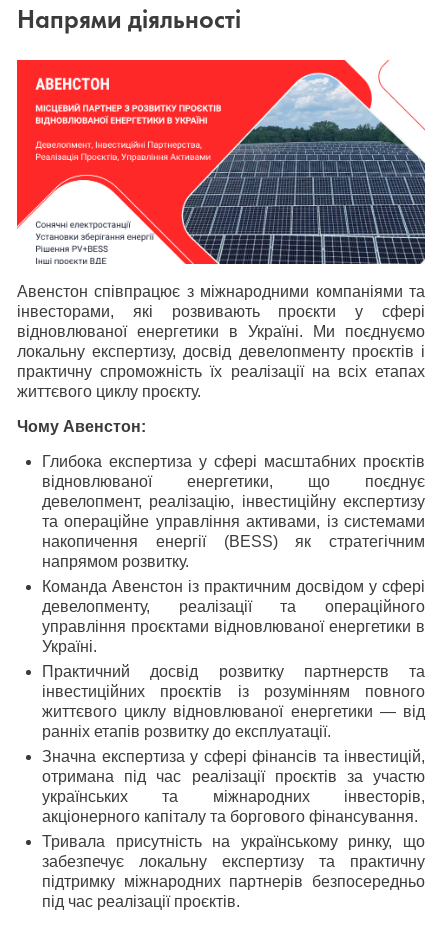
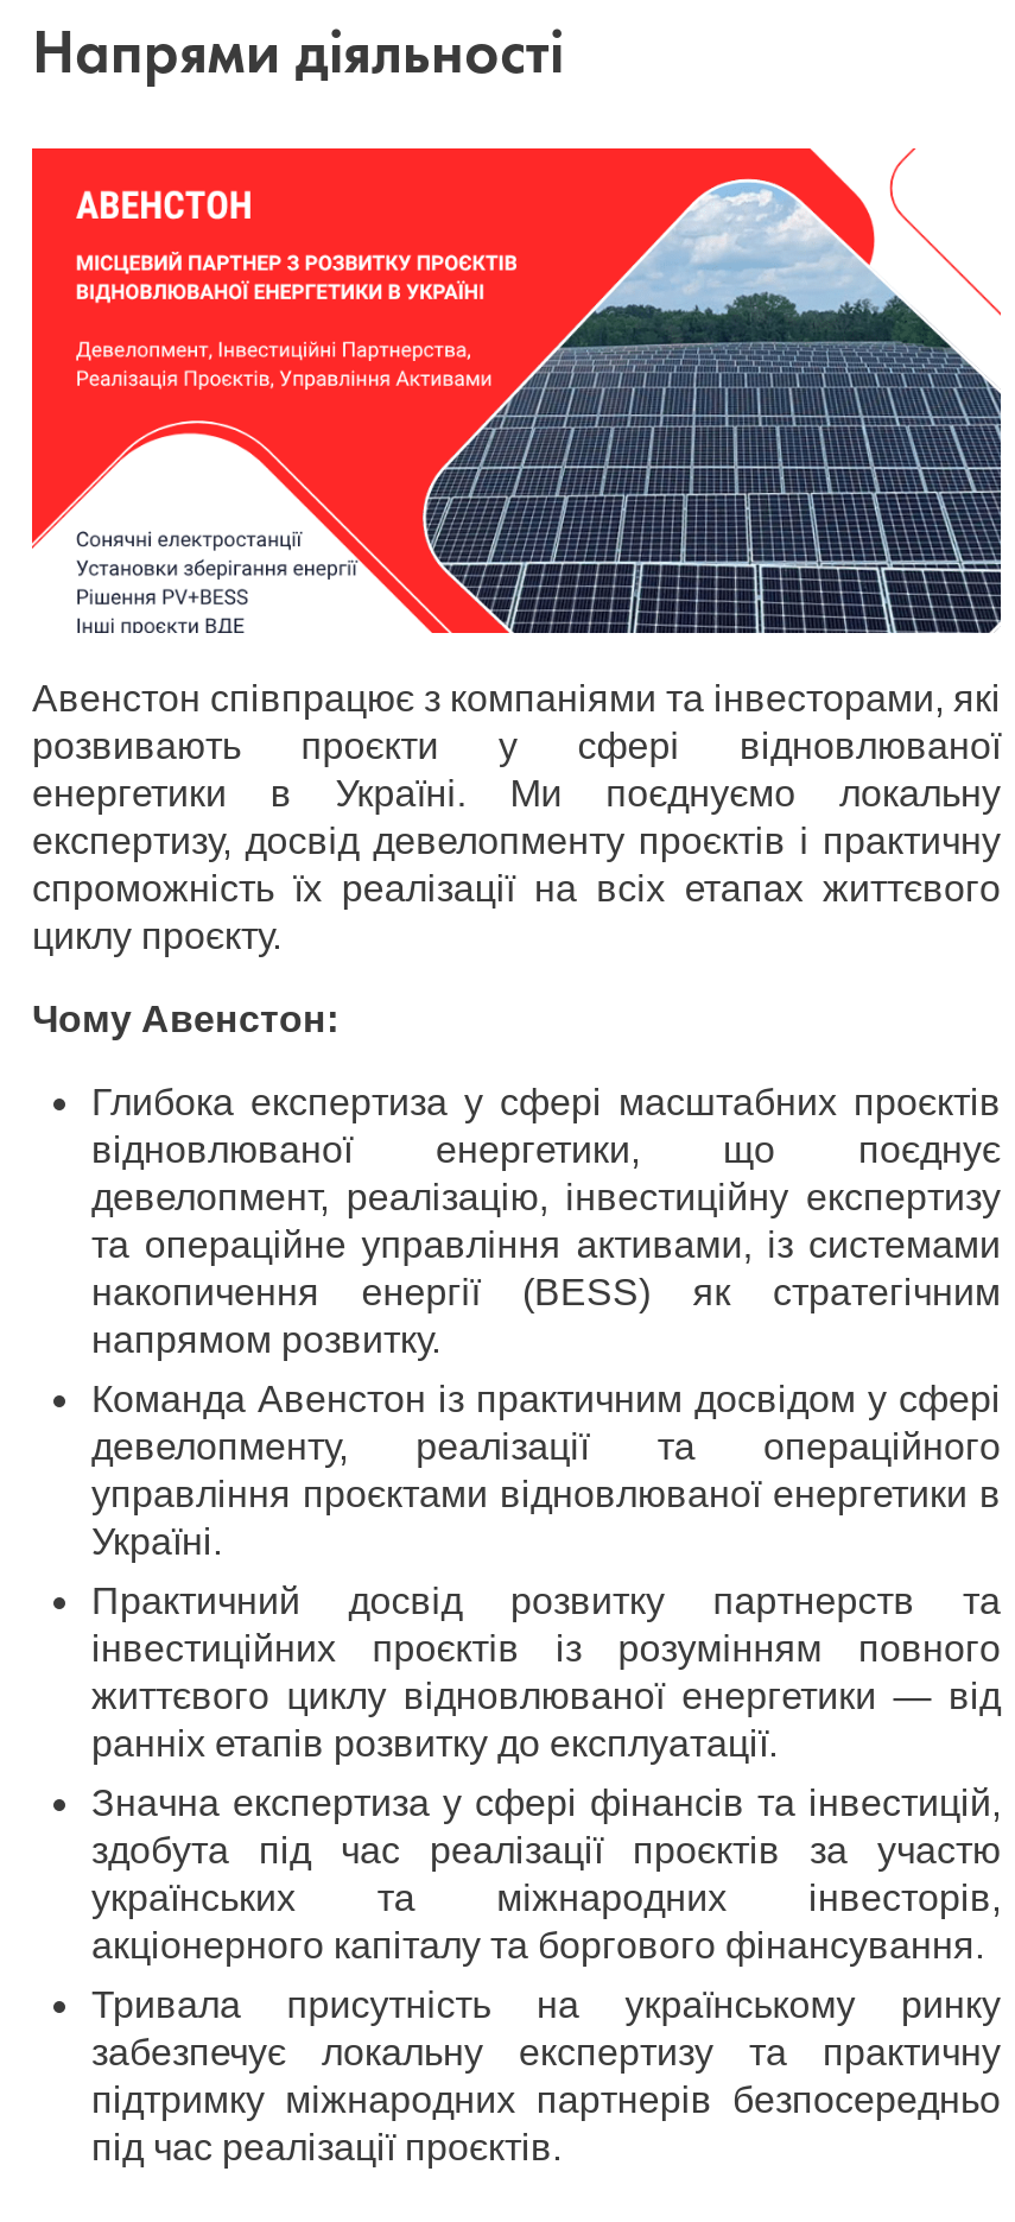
[17,283,425,400] Авенстон співпрацює з міжнародними компаніями та | інвесторами, які розвивають проєкти у сфері | відновлюваної енергетики в Україні. Ми поєднуємо | локальну експертизу, досвід девелопменту проєктів і | практичну спроможність їх реалізації на всіх етапах | життєвого циклу проєкту. -> [32,678,1001,956] Авенстон співпрацює з компаніями та інвесторами, які | розвивають проєкти у сфері відновлюваної | енергетики в Україні. Ми поєднуємо локальну | експертизу, досвід девелопменту проєктів і практичну | спроможність їх реалізації на всіх етапах життєвого | циклу проєкту.
[42,768,425,785] отримана під час реалізації проєктів за участю -> [91,1830,1001,1870] здобута під час реалізації проєктів за участю
[42,833,425,850] Тривала присутність на українському ринку, що -> [91,1984,1001,2025] Тривала присутність на українському ринку

